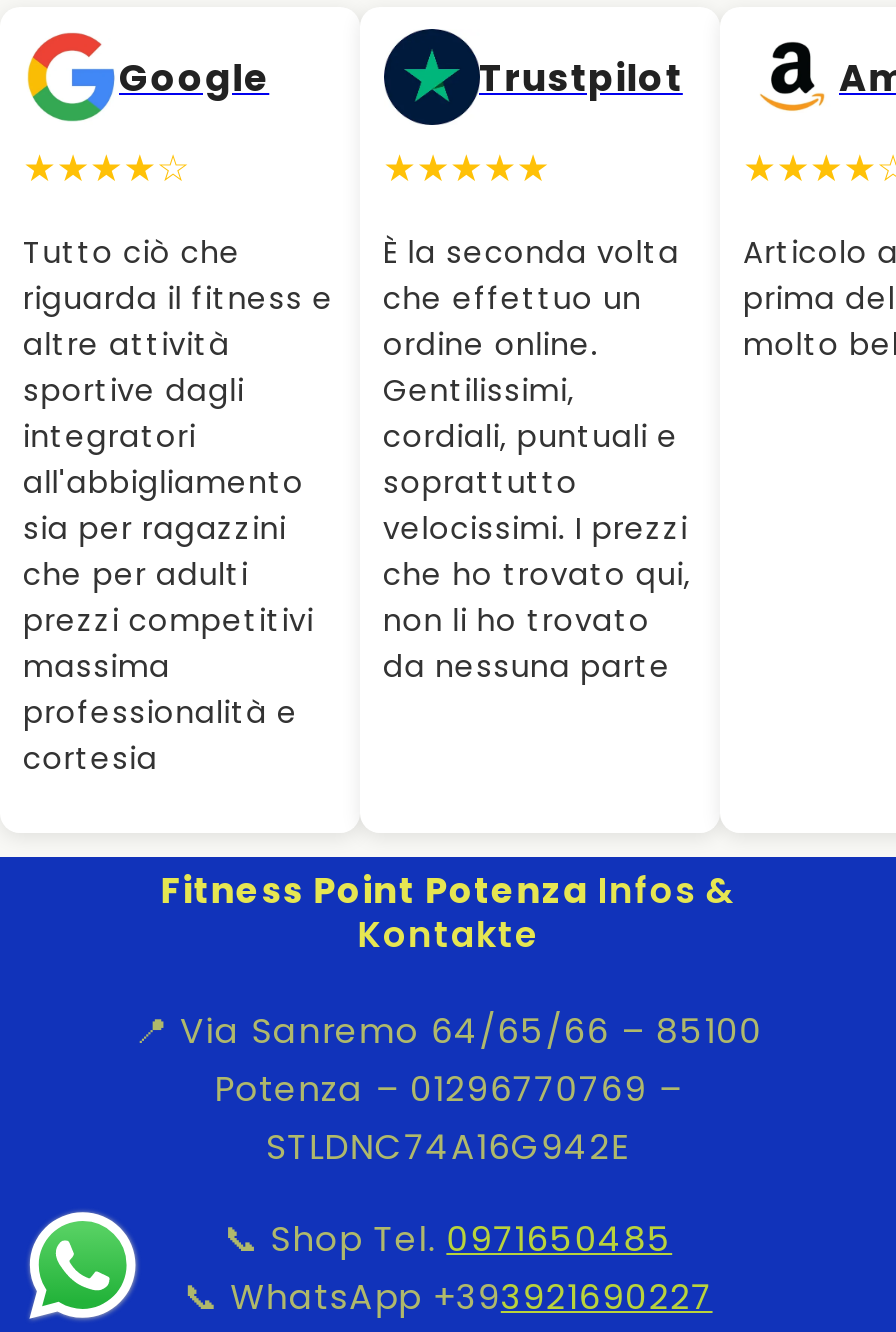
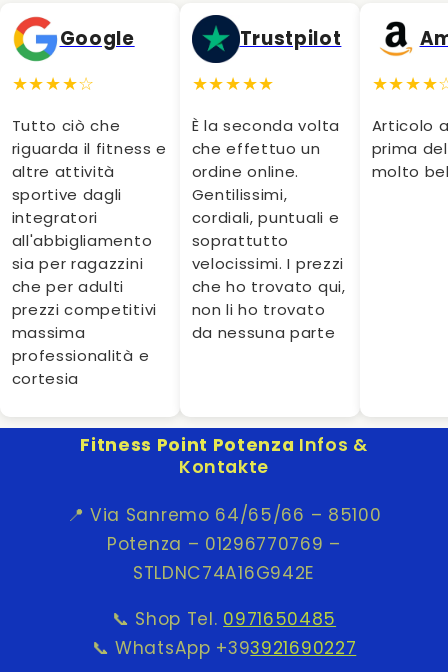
[26,1210,140,1322] [image] -> none

